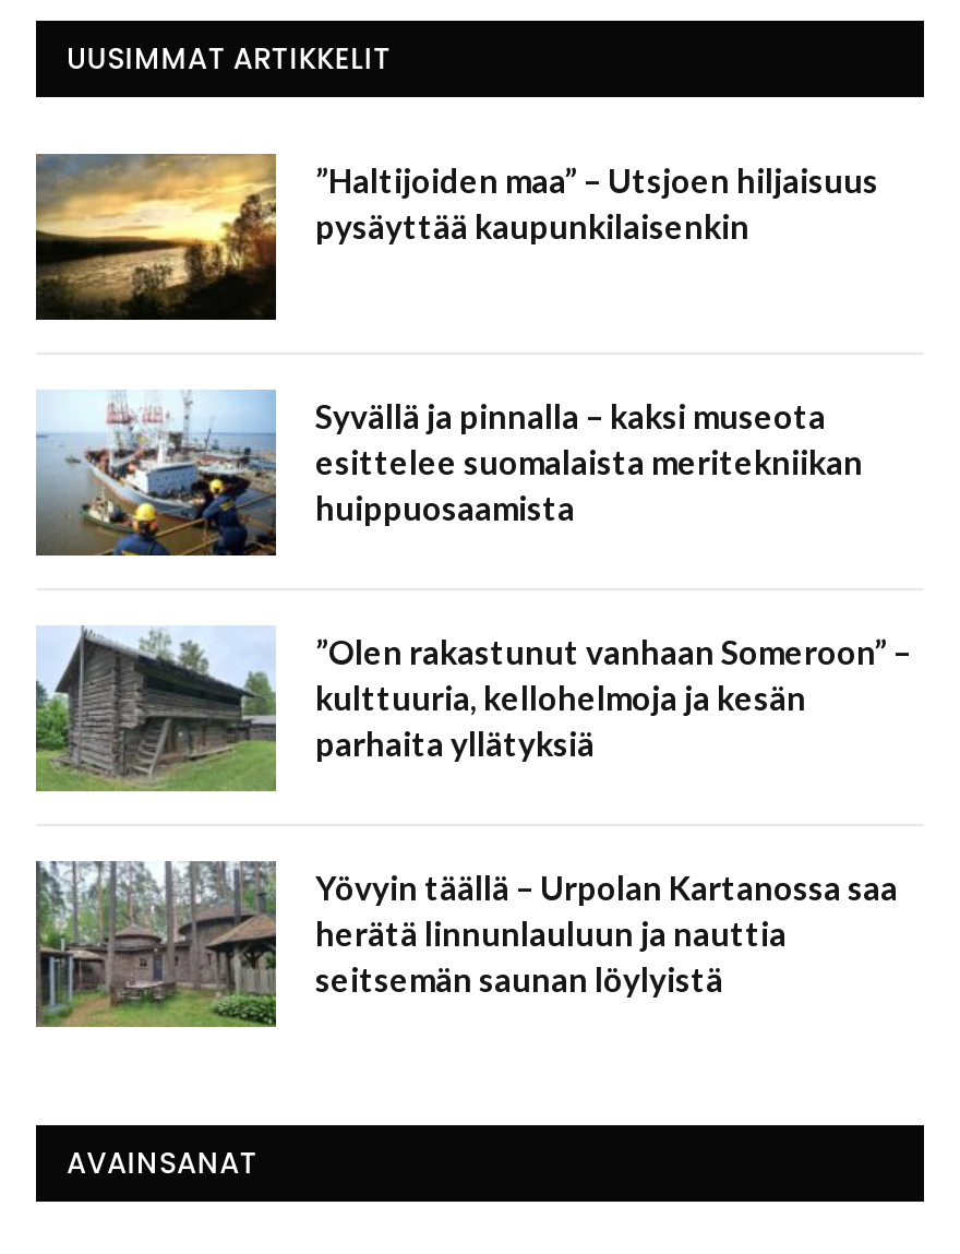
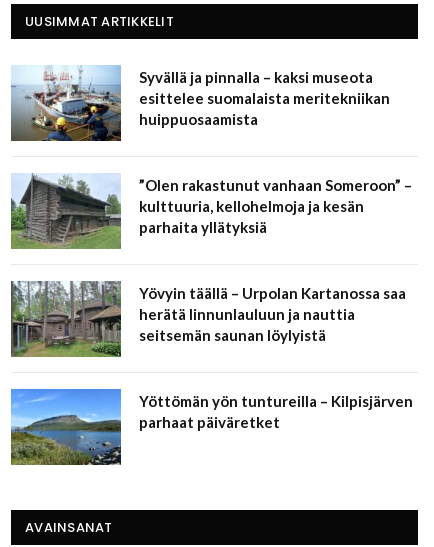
[34,152,878,322] [image] | ”Haltijoiden maa” – Utsjoen hiljaisuus | pysäyttää kaupunkilaisenkin -> none
moved [34,387,911,999] -> [10,64,412,344]: [image] | Syvällä ja pinnalla – kaksi museota | esittelee suomalaista meritekniikan | ... | herätä linnunlauluun ja nauttia | seitsemän saunan löylyistä
none -> [10,388,413,466] [image] | Yöttömän yön tuntureilla – Kilpisjärven | parhaat päiväretket

